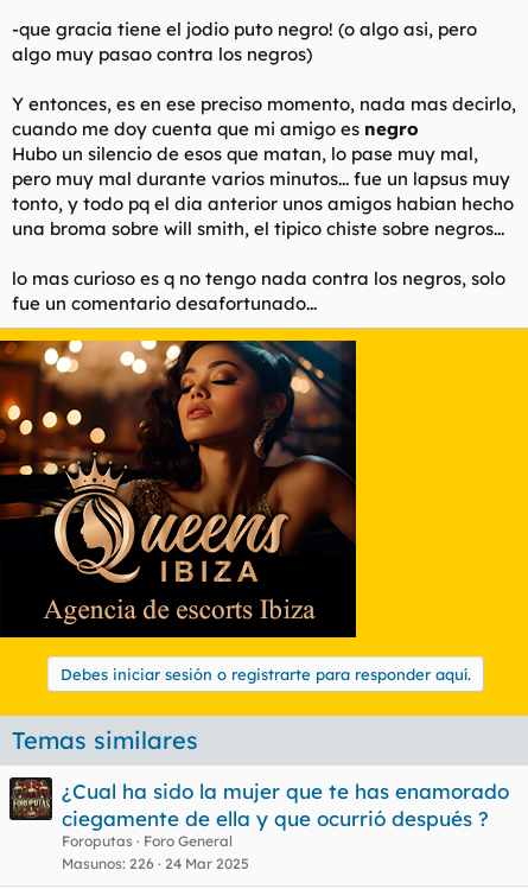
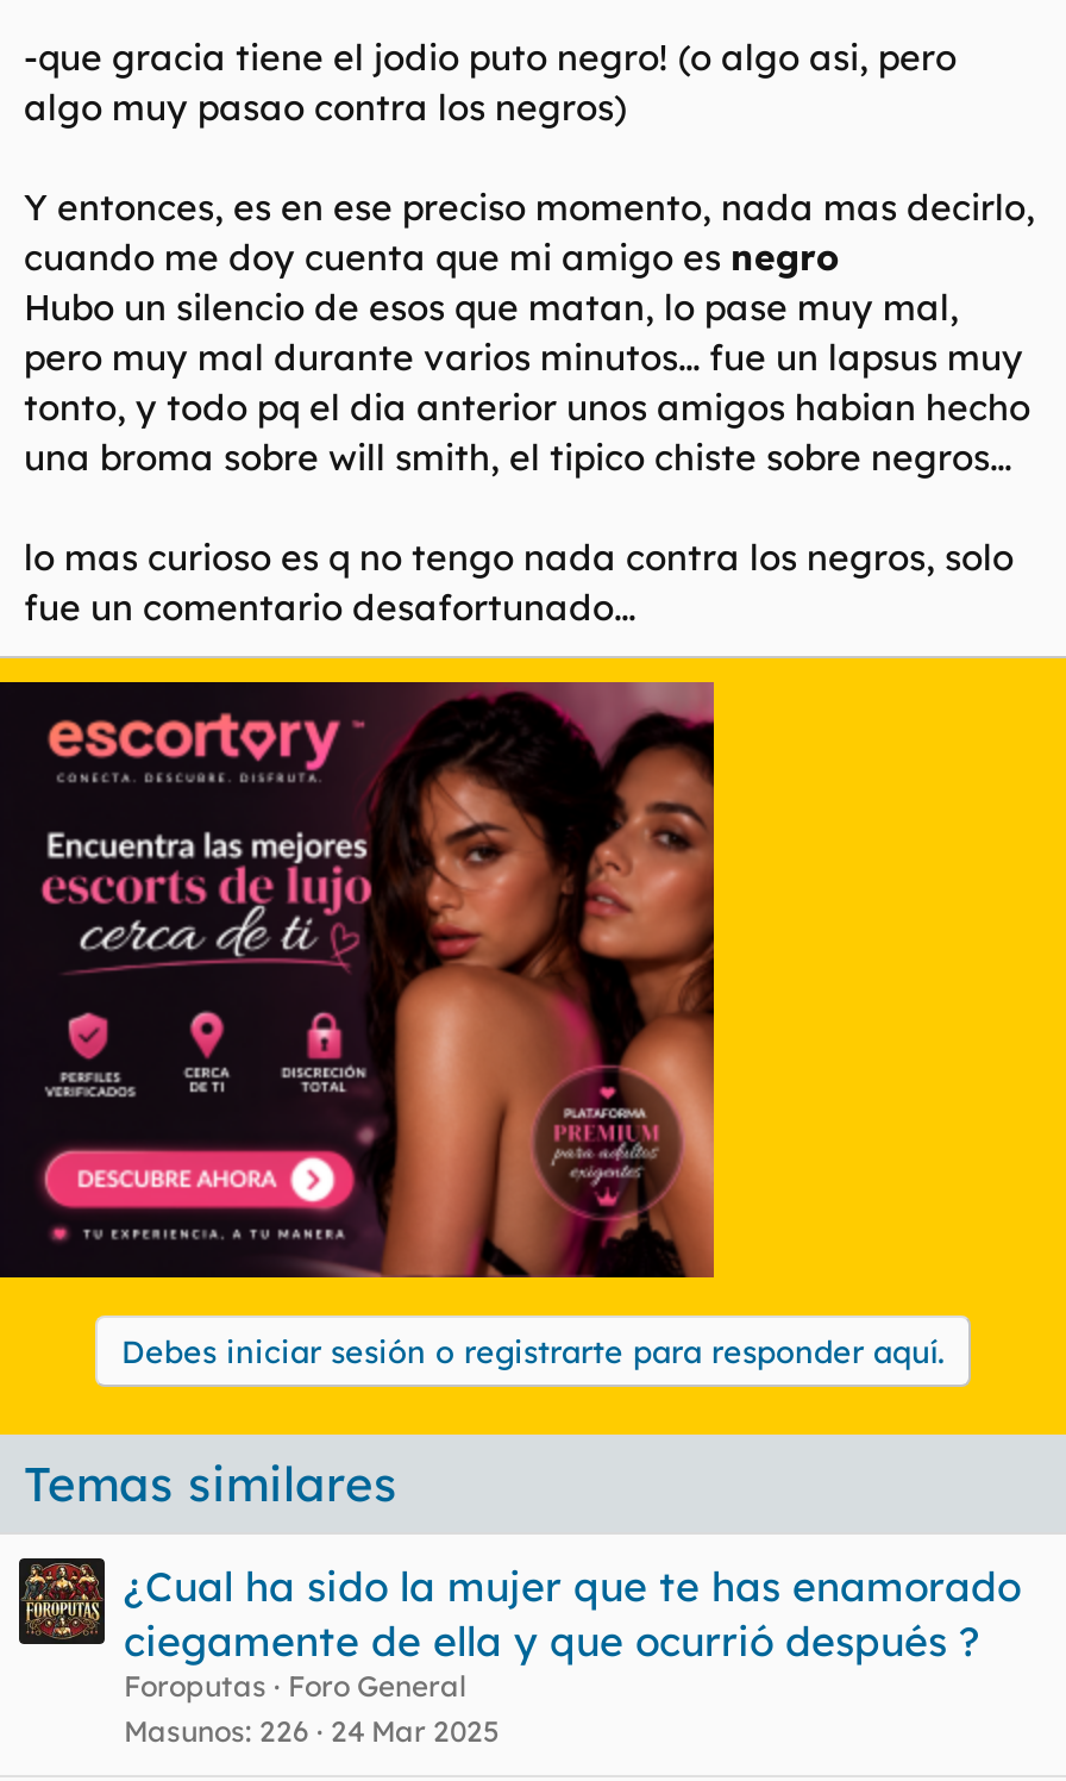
[4,339,357,639] [image] -> [7,680,716,1280] [image]

